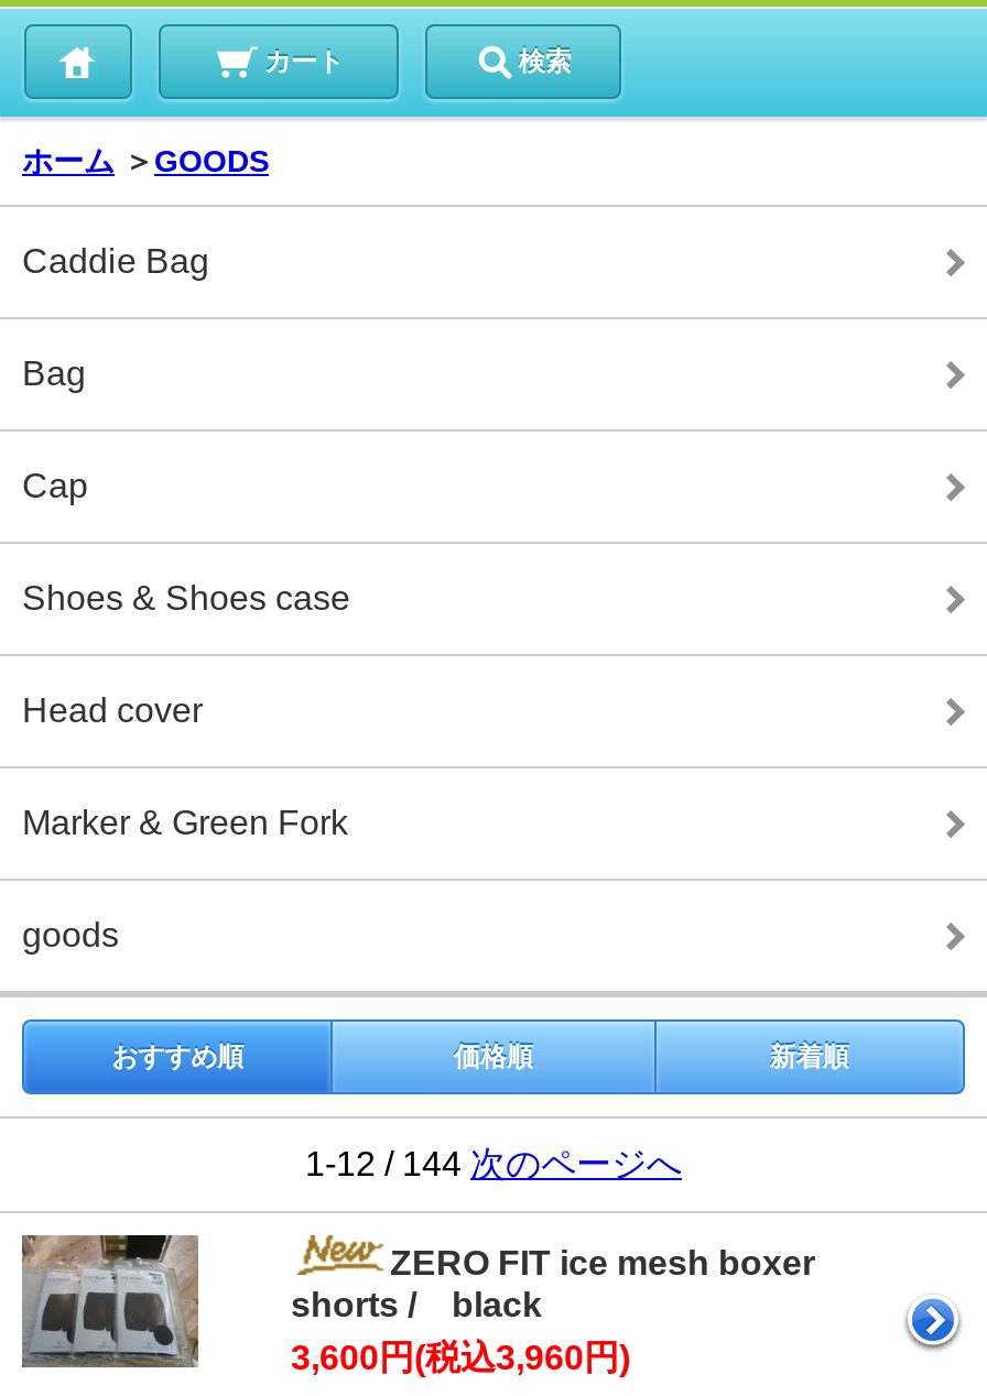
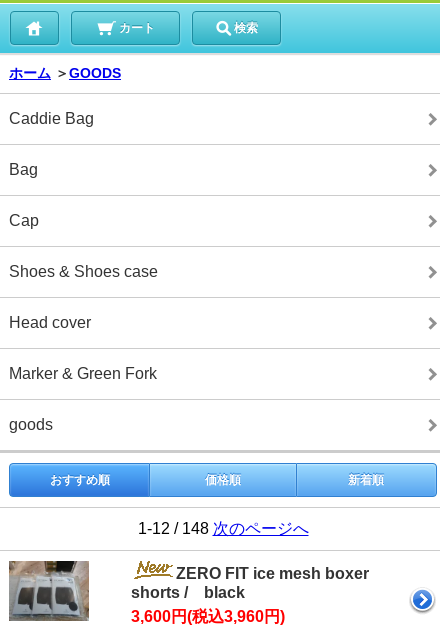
[305,1145,682,1182] 1-12 / 144次のページへ -> [137,520,308,537] 1-12 / 148次のページへ

